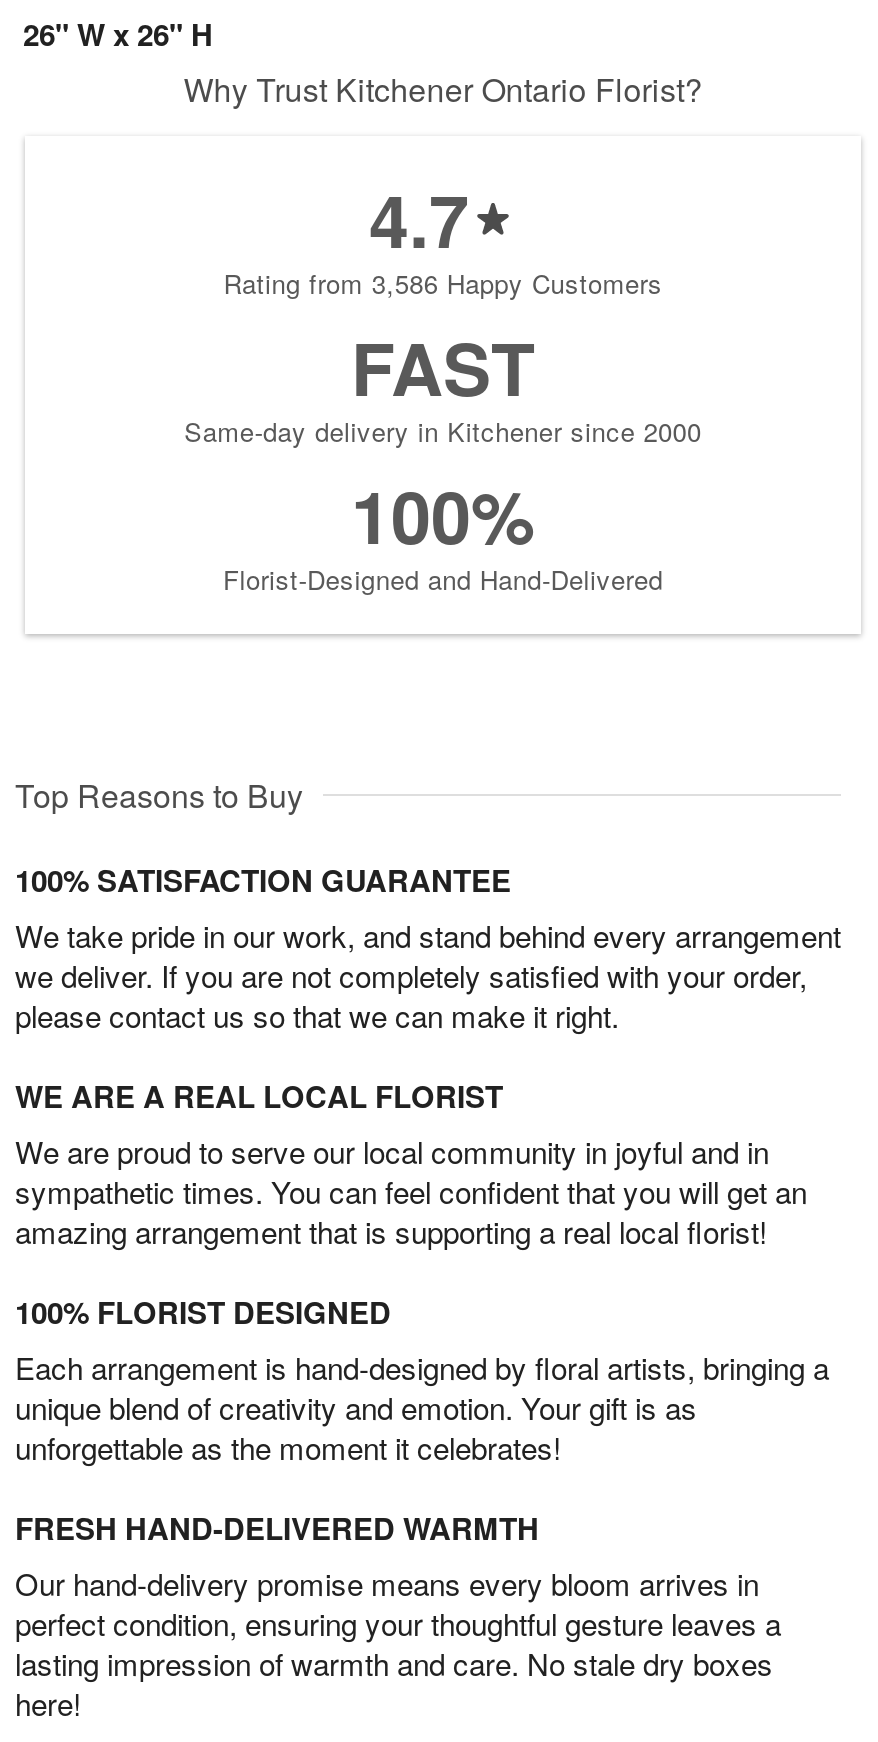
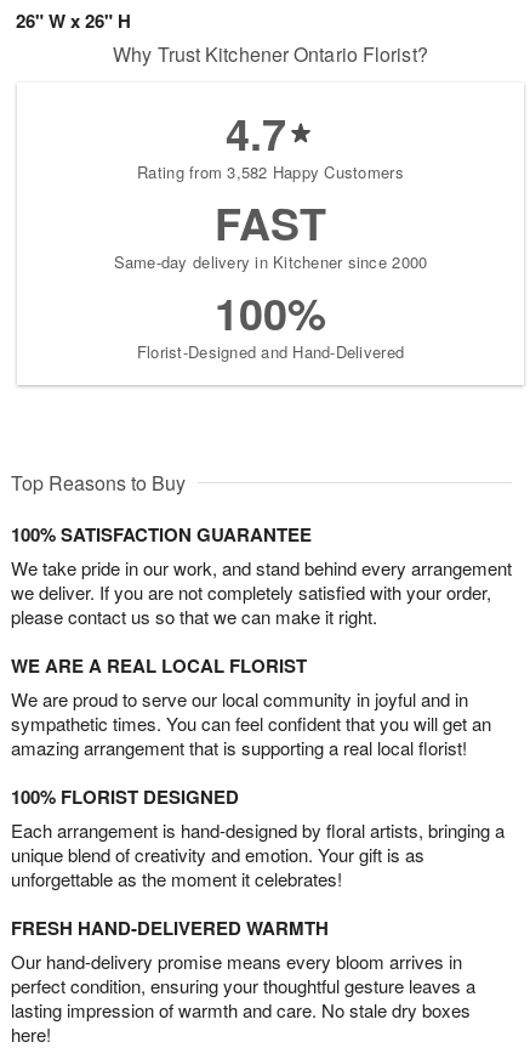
[223,265,663,303] Rating from 3,586 Happy Customers -> [137,161,404,184] Rating from 3,582 Happy Customers

